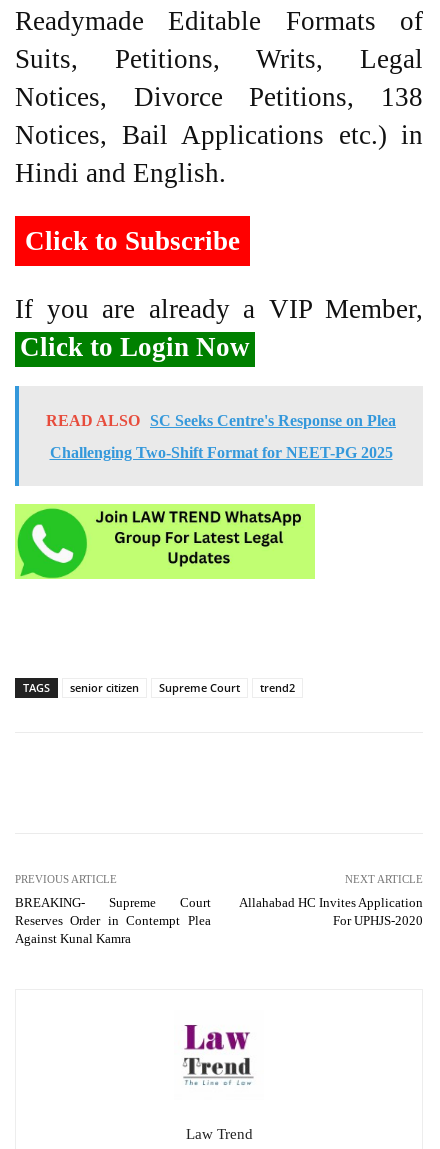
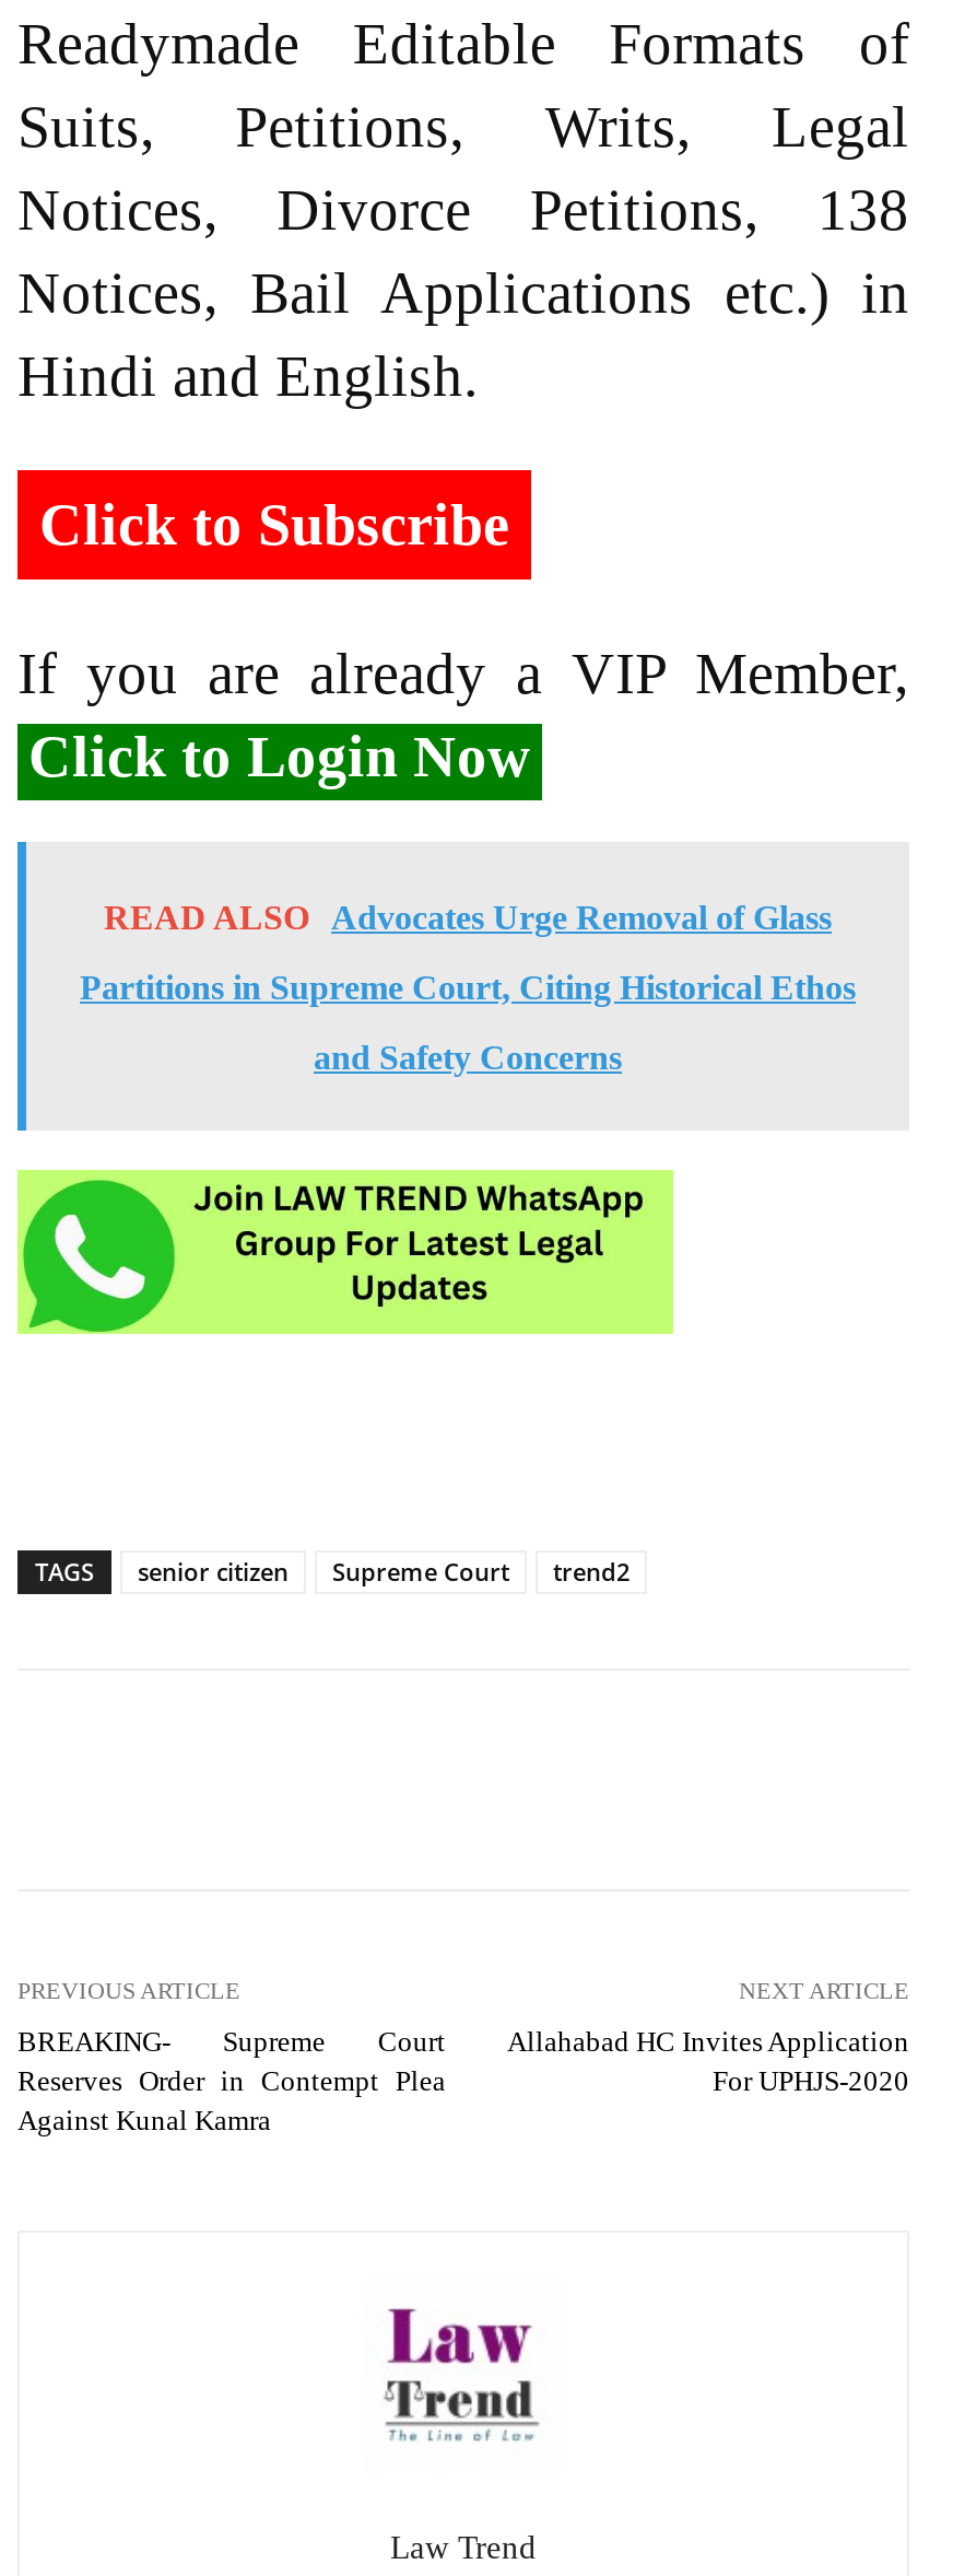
[46,412,396,461] READ ALSO SC Seeks Centre's Response on Plea | Challenging Two-Shift Format for NEET-PG 2025 -> [80,899,856,1076] READ ALSO Advocates Urge Removal of Glass | Partitions in Supreme Court, Citing Historical Ethos | and Safety Concerns

